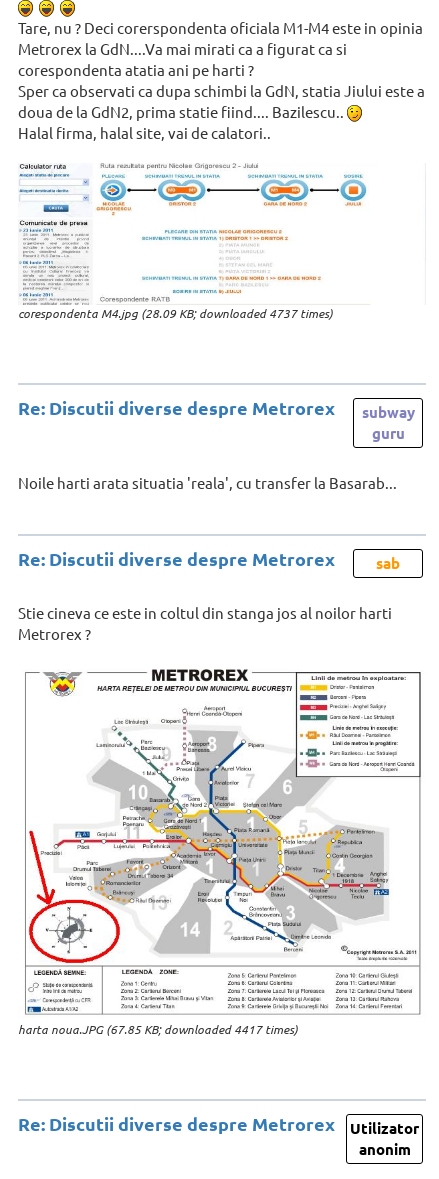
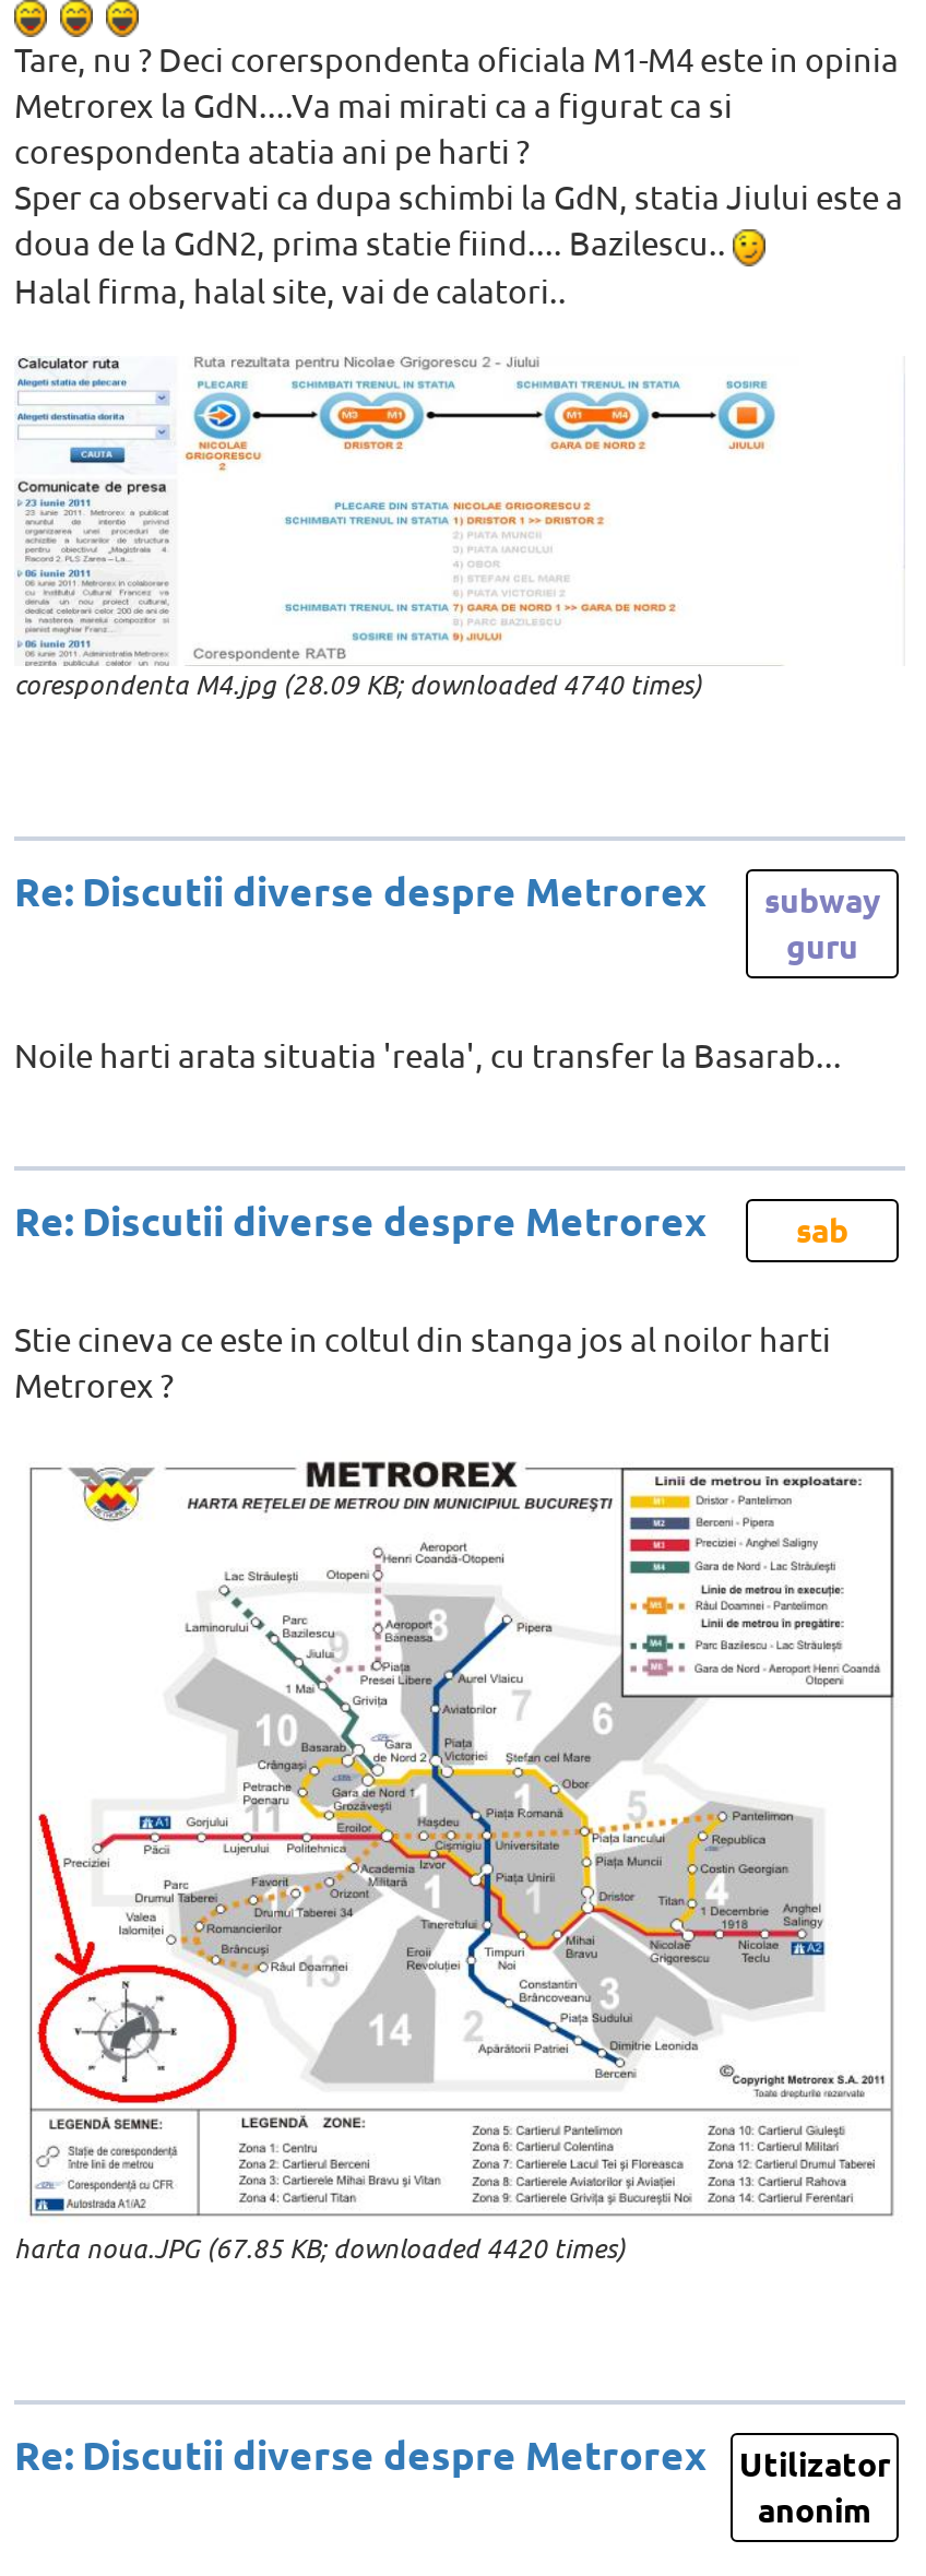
[18,305,333,321] corespondenta M4.jpg (28.09 KB; downloaded 4737 times) -> [14,667,702,701] corespondenta M4.jpg (28.09 KB; downloaded 4740 times)
[18,1021,298,1037] harta noua.JPG (67.85 KB; downloaded 4417 times) -> [14,2229,626,2264] harta noua.JPG (67.85 KB; downloaded 4420 times)

